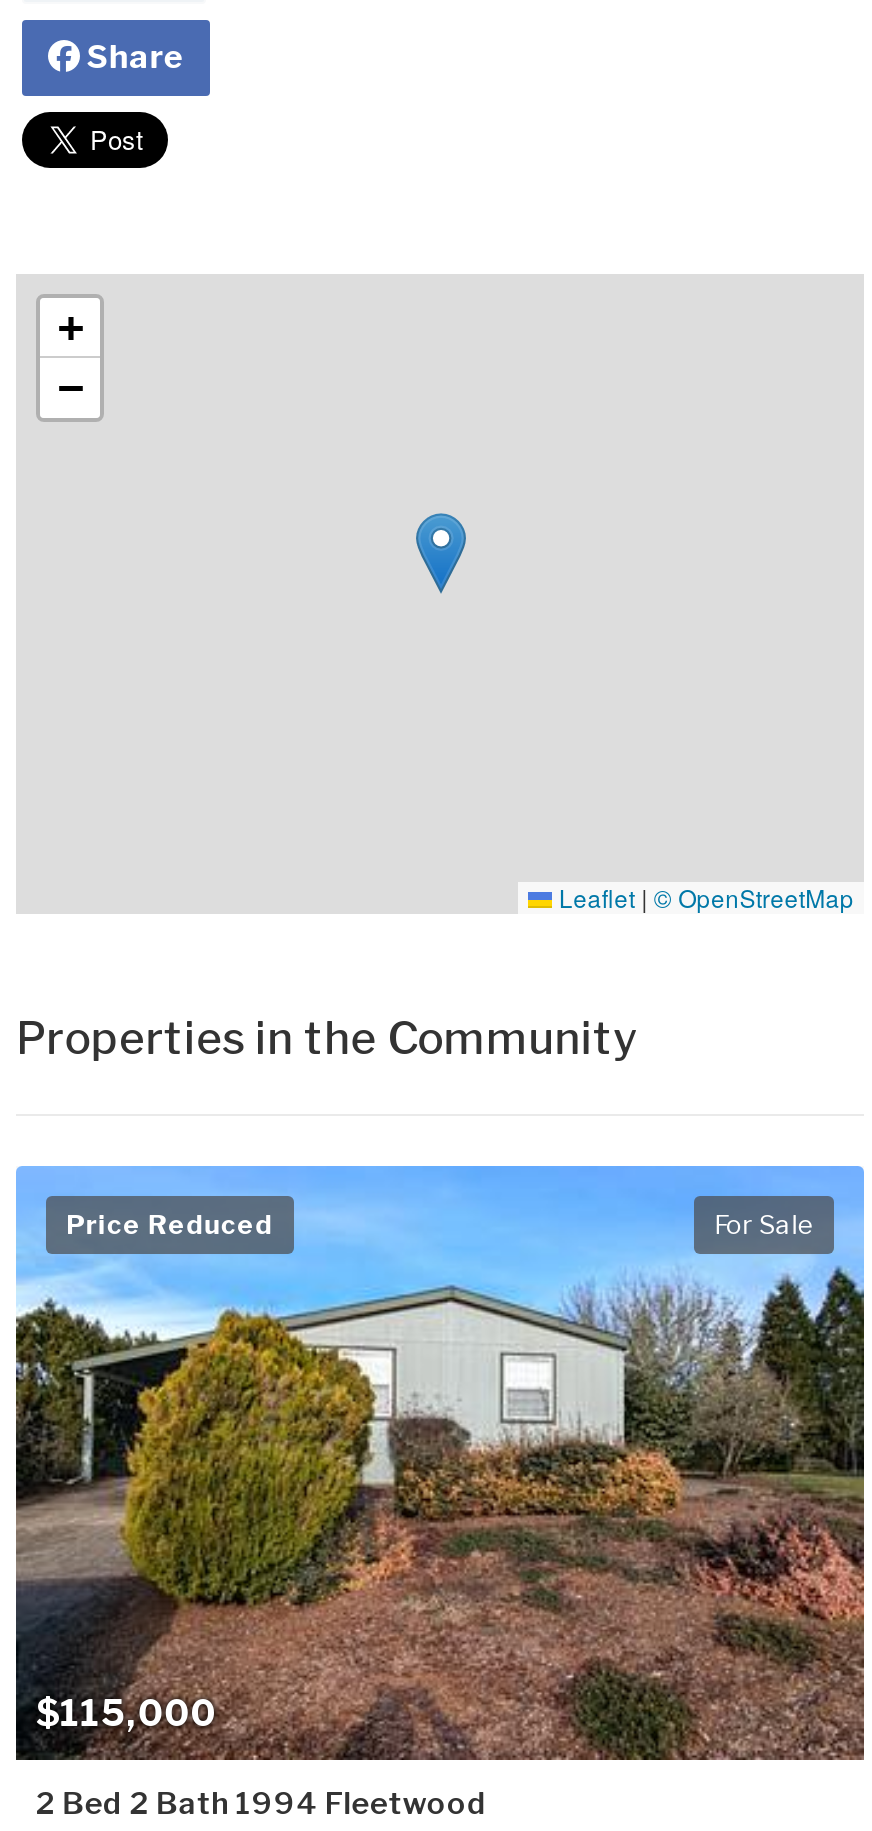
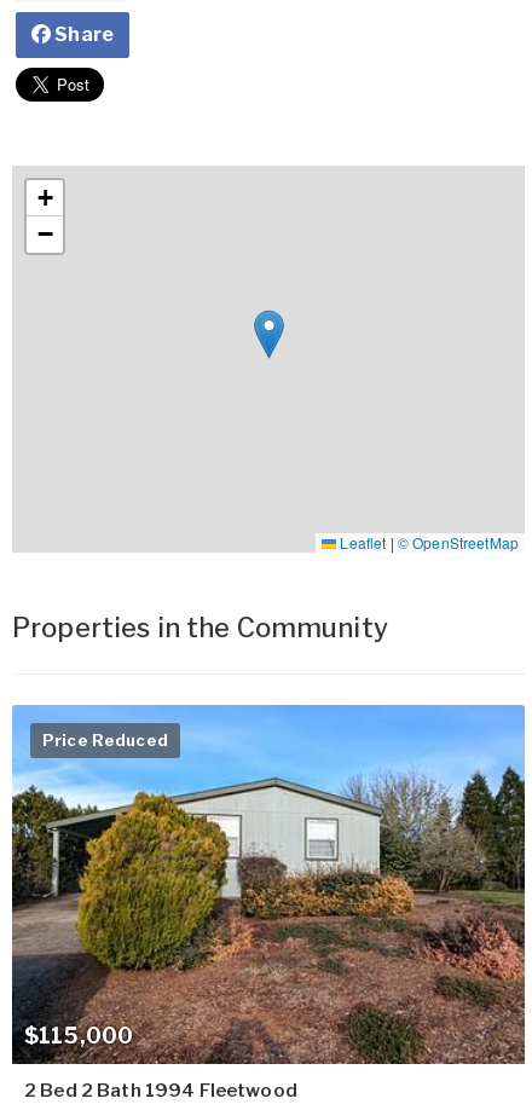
[714,1208,814,1240] For Sale -> none

